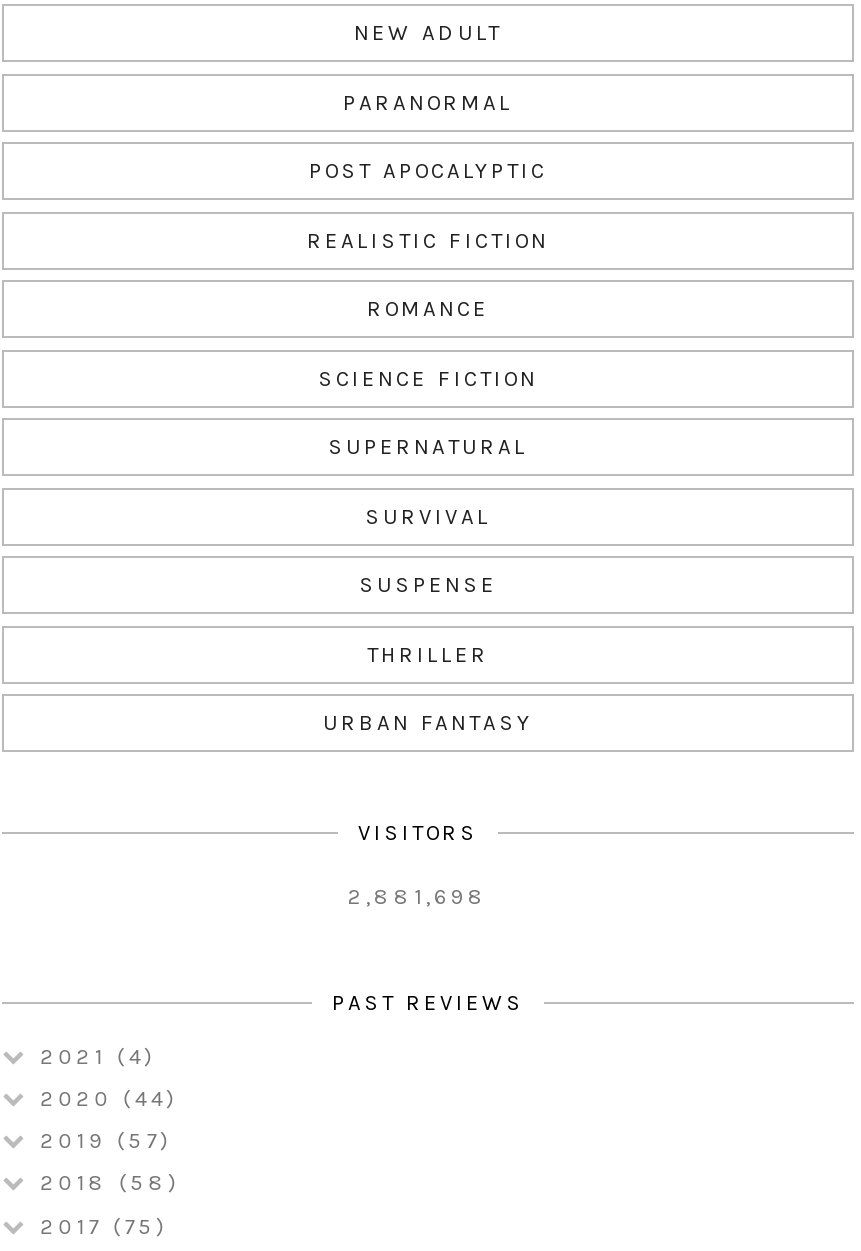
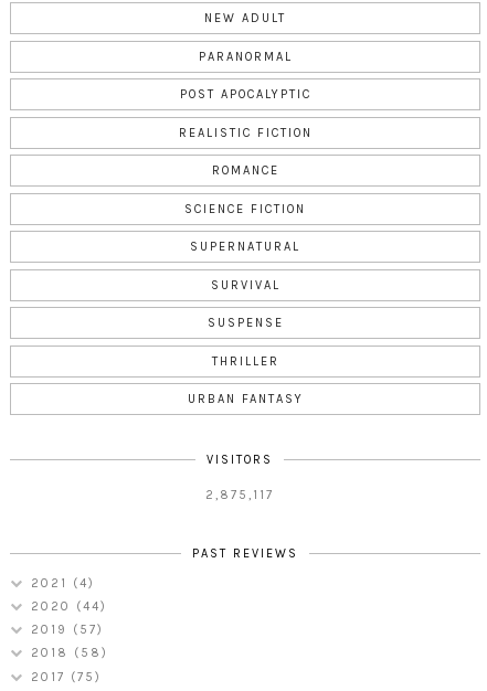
[348,884,488,910] 2,881,698 -> [205,488,274,502] 2,875,117

